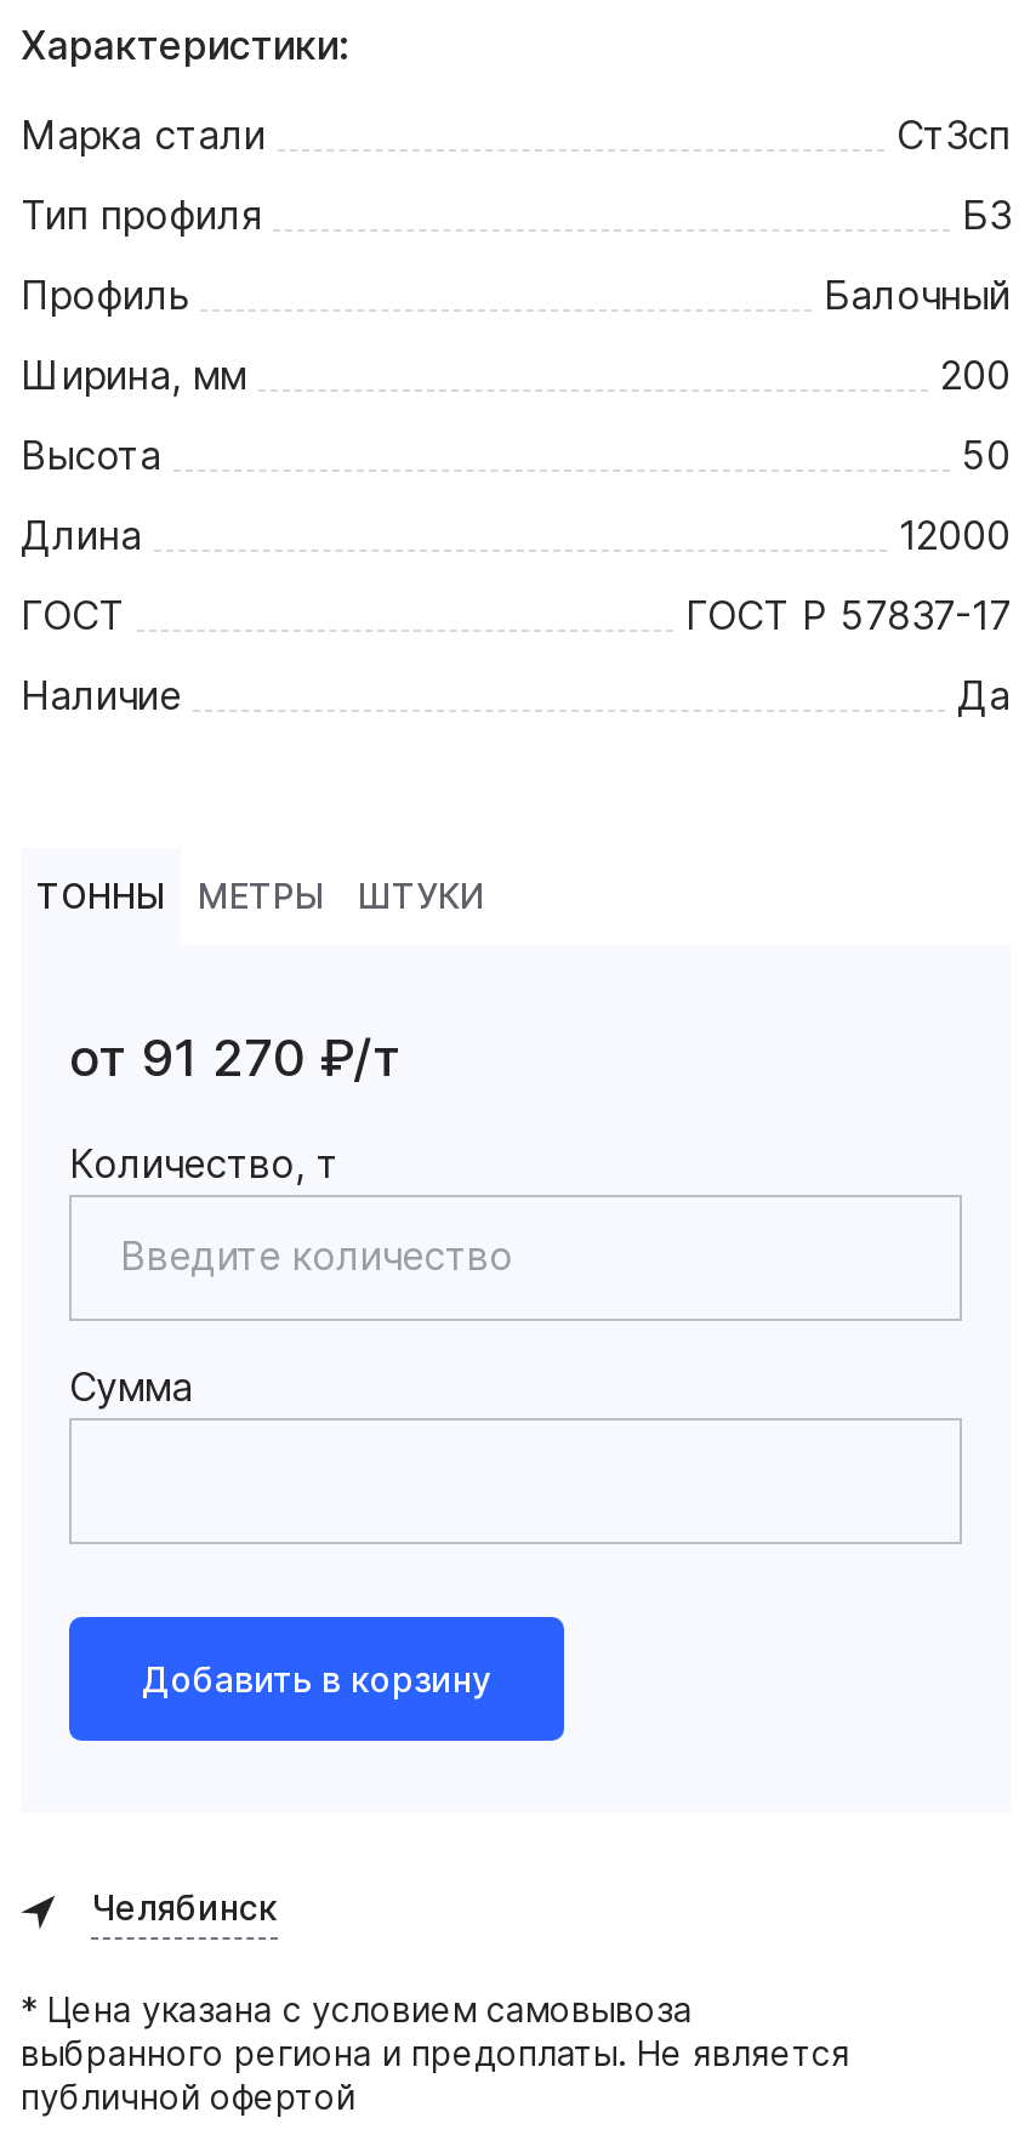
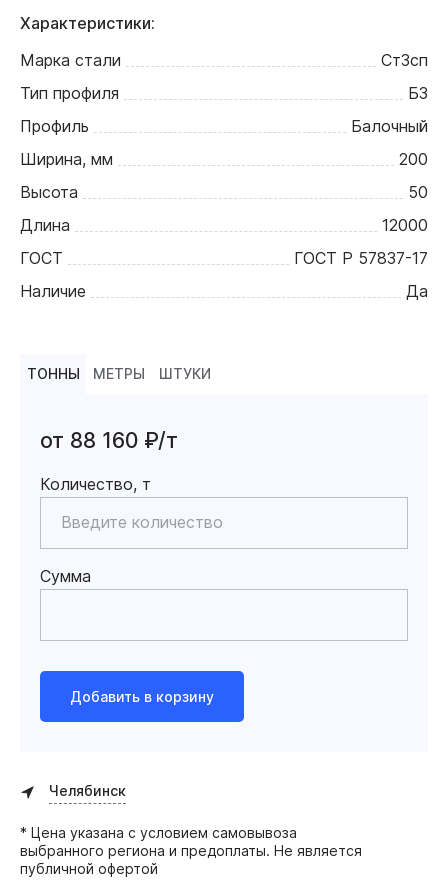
[69,1026,402,1087] от 91 270 ₽/т -> [40,427,178,452] от 88 160 ₽/т

